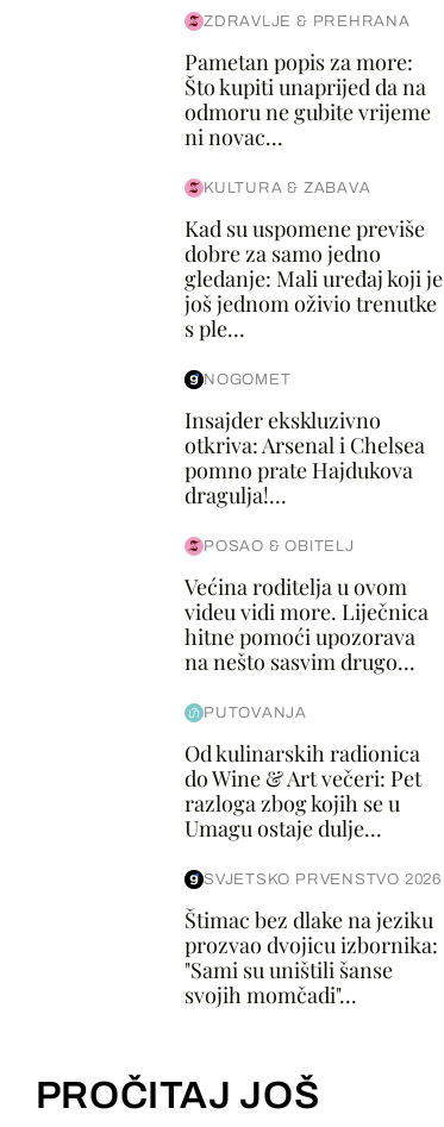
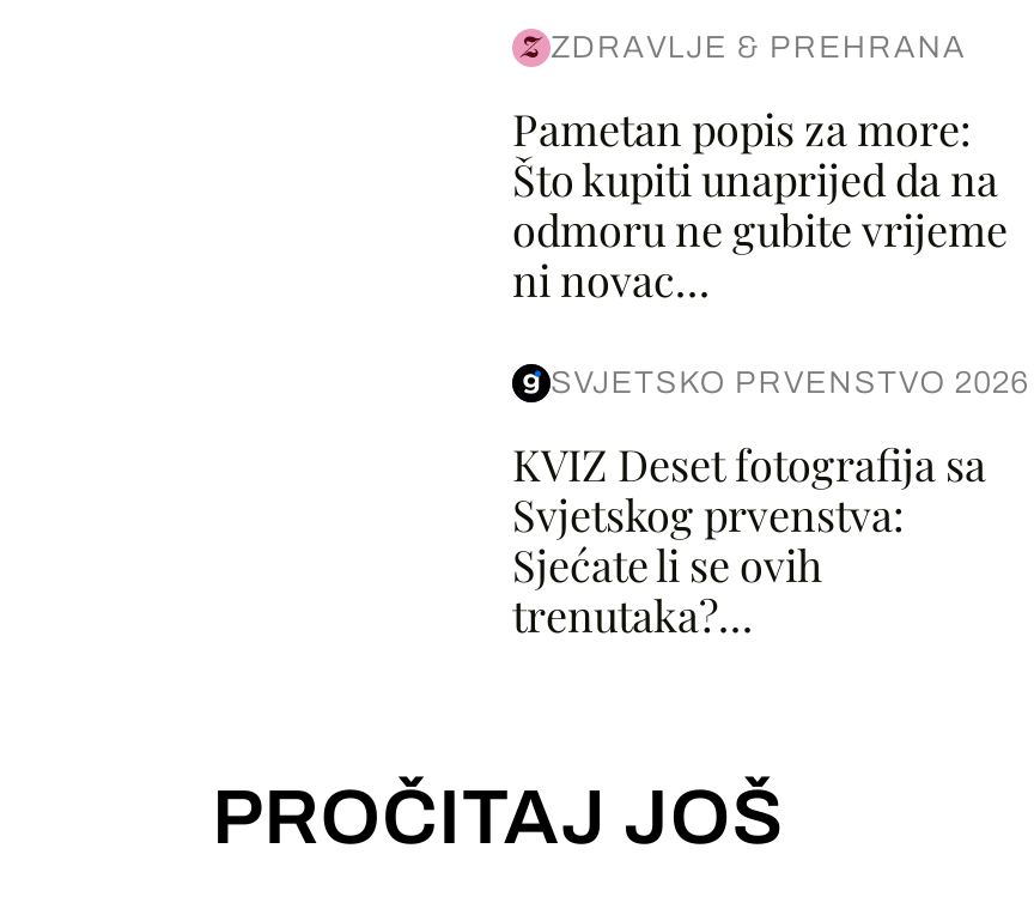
[185,180,443,843] KULTURA & ZABAVA | Kad su uspomene previše | dobre za samo jedno | gledanje: Mali uređaj koji je | još jednom oživio trenutke | s ple... | NOGOMET | Insajder ekskluzivno | otkriva: Arsenal i Chelsea | pomno prate Hajdukova | dragulja!... | POSAO & OBITELJ | Većina roditelja u ovom | videu vidi more. Liječnica | hitne pomoći upozorava | na nešto sasvim drugo... | PUTOVANJA | Od kulinarskih radionica | do Wine & Art večeri: Pet | razloga zbog kojih se u | Umagu ostaje dulje... -> none
[185,906,438,1009] Štimac bez dlake na jeziku | prozvao dvojicu izbornika: | "Sami su uništili šanse | svojih momčadi"... -> [512,436,986,644] KVIZ Deset fotografija sa | Svjetskog prvenstva: | Sjećate li se ovih | trenutaka?...

